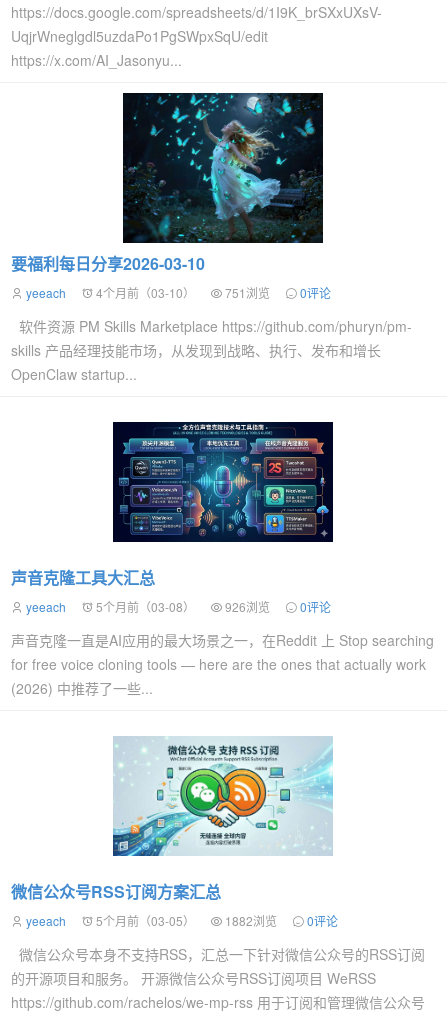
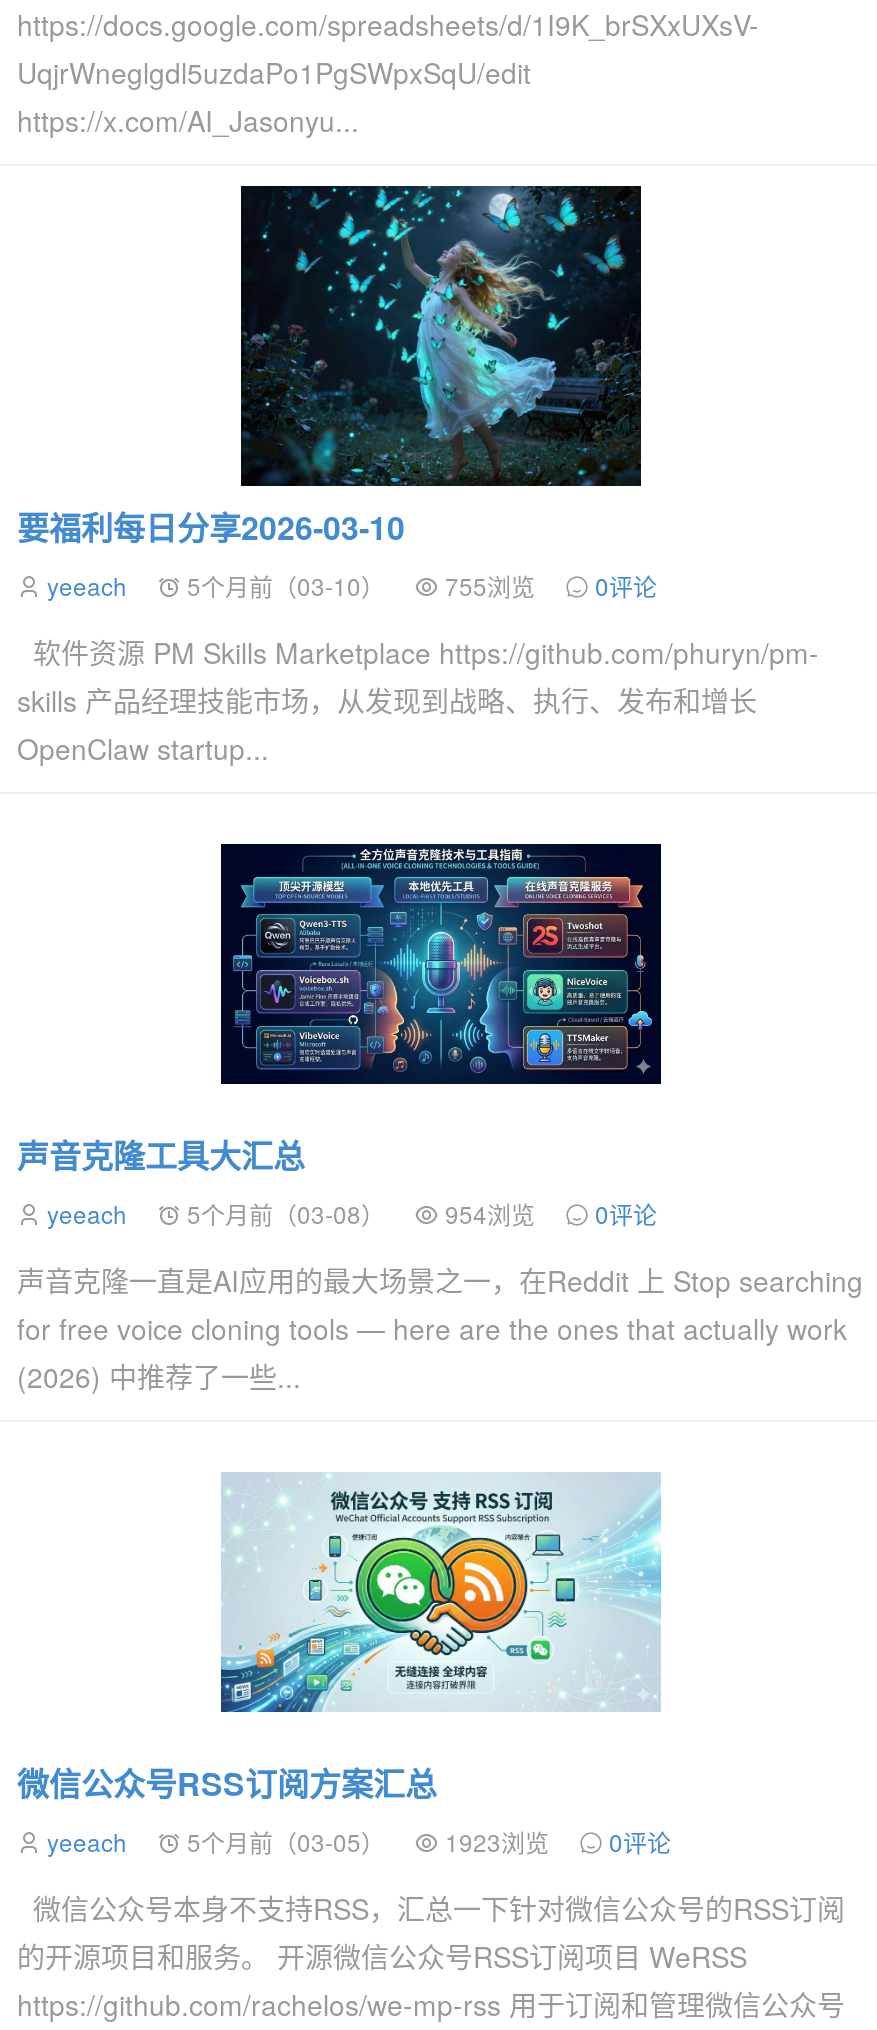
[93,284,195,301] 4个月前（03-10） -> [181,568,385,602] 5个月前（03-10）
[222,284,270,301] 751浏览 -> [439,568,535,602] 755浏览
[26,598,331,615] yeeach 5个月前（03-08） 926浏览 0评论 -> [47,1196,657,1230] yeeach 5个月前（03-08） 954浏览 0评论
[26,912,338,929] yeeach 5个月前（03-05） 1882浏览 0评论 -> [47,1824,671,1858] yeeach 5个月前（03-05） 1923浏览 0评论

